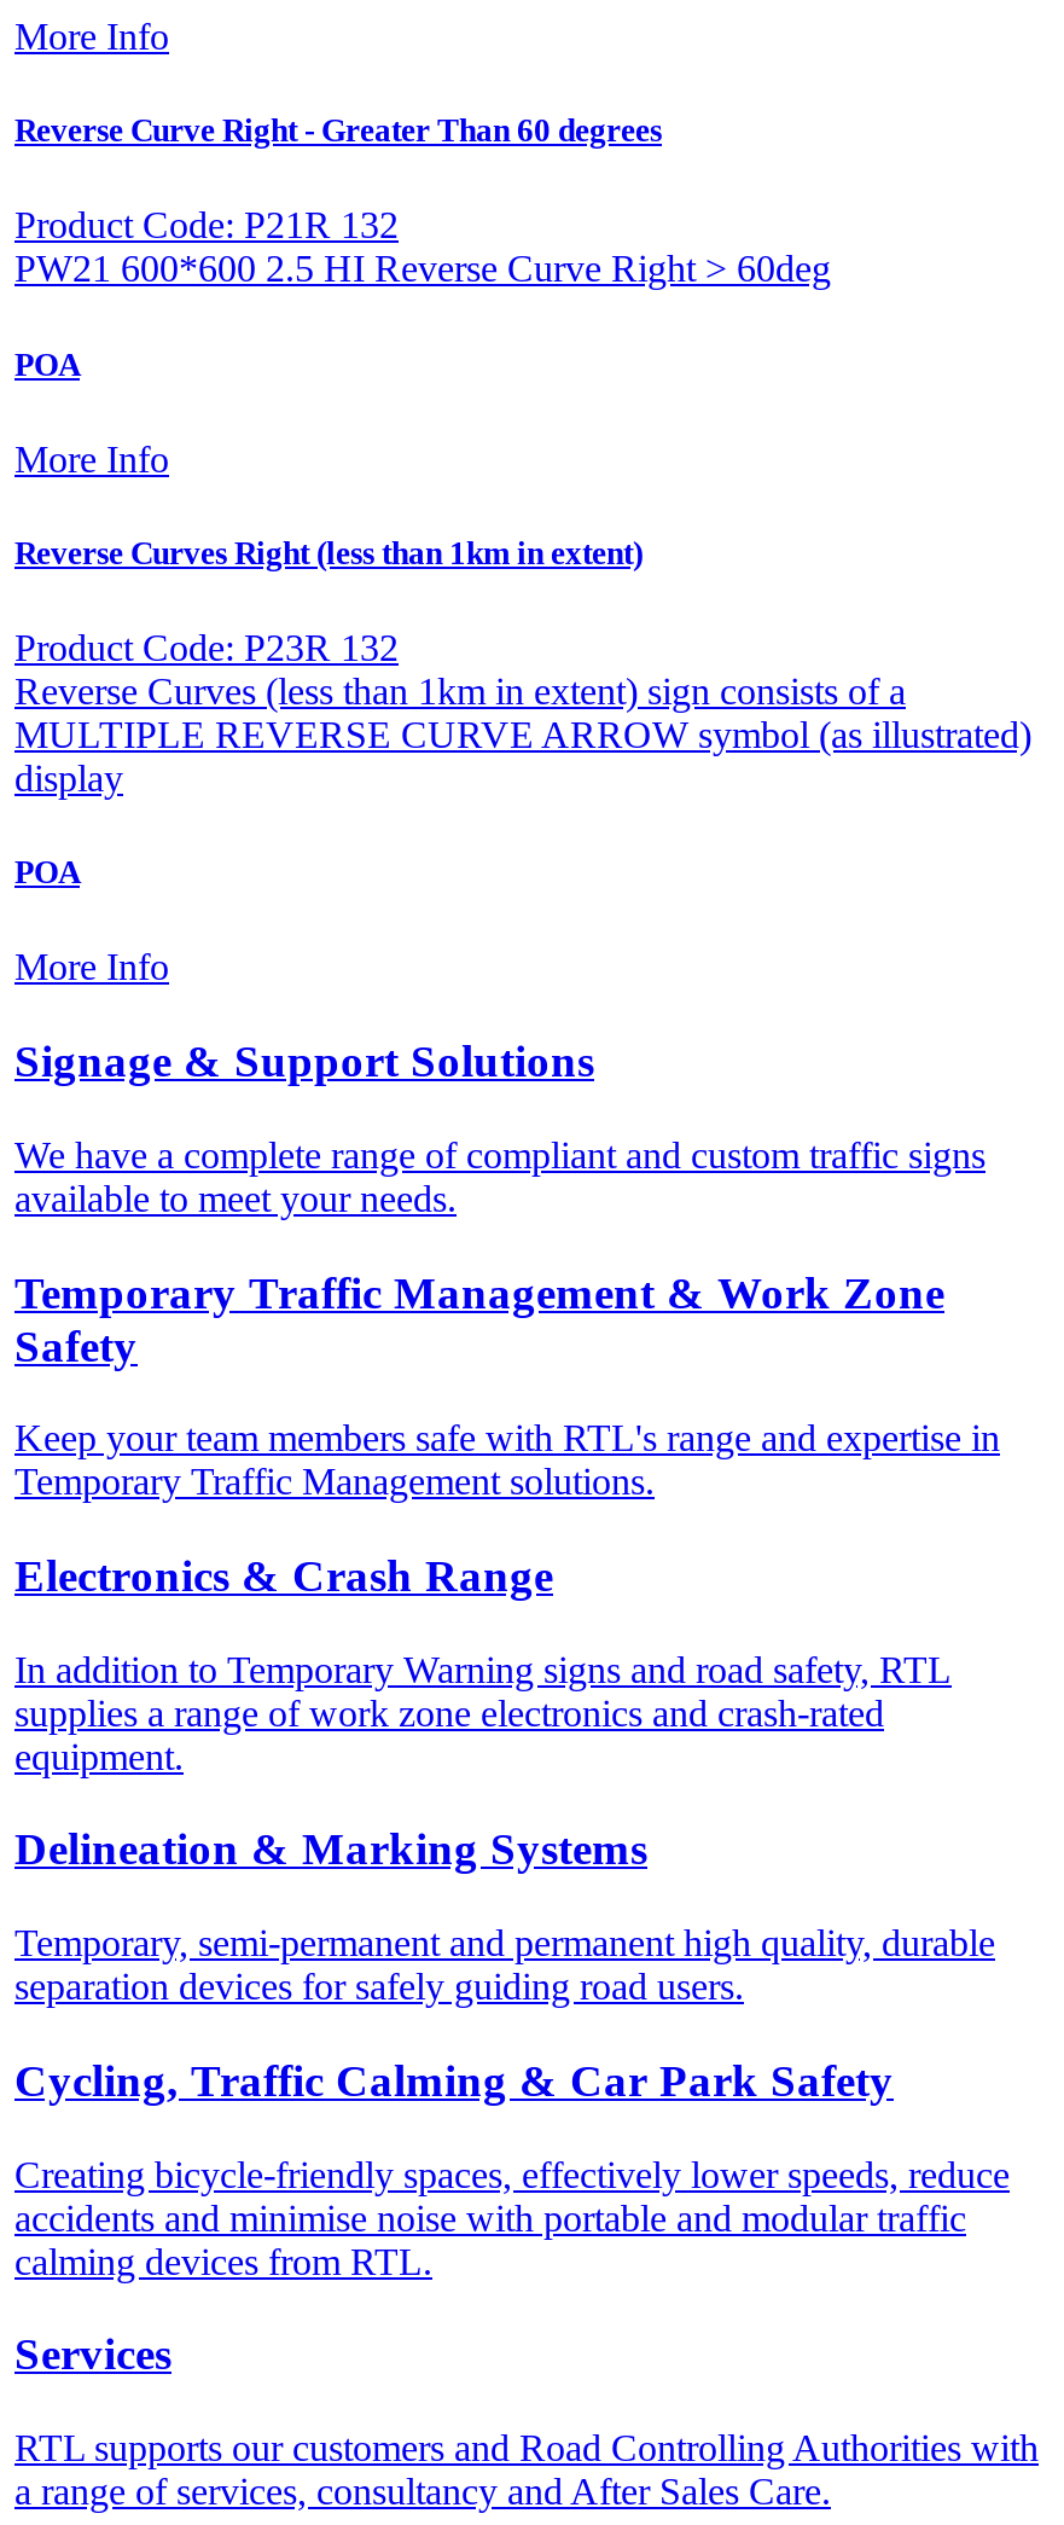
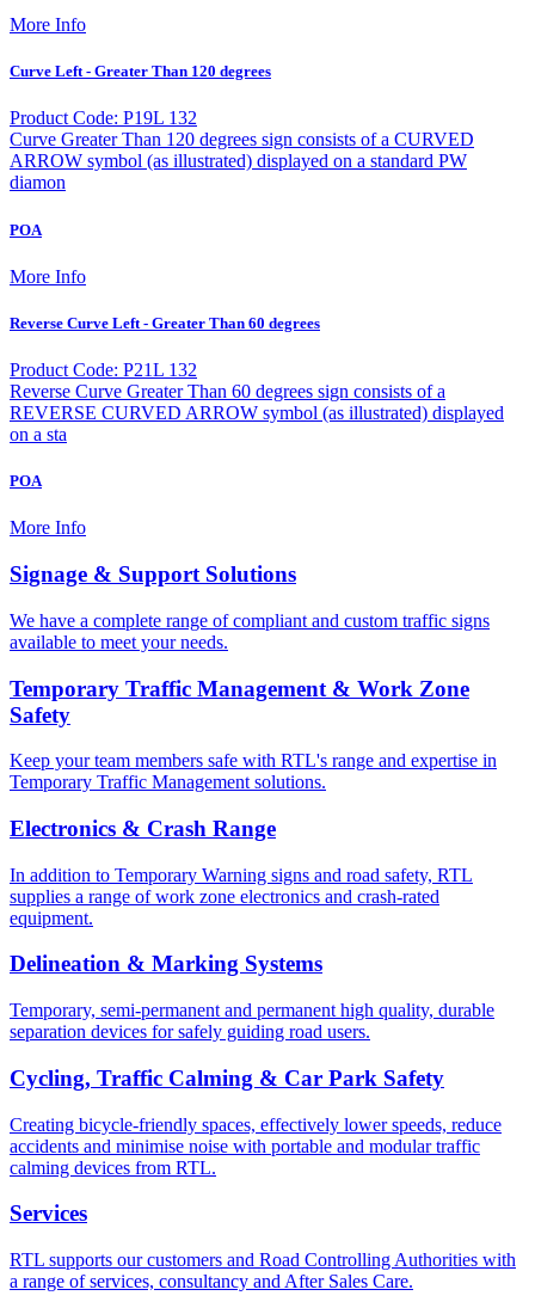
[14,113,662,149] Reverse Curve Right - Greater Than 60 degrees -> [10,62,271,80] Curve Left - Greater Than 120 degrees
[14,205,831,290] Product Code: P21R 132 | PW21 600*600 2.5 HI Reverse Curve Right > 60deg -> [10,108,474,193] Product Code: P19L 132 | Curve Greater Than 120 degrees sign consists of a CURVED | ARROW symbol (as illustrated) displayed on a standard PW | diamon
[14,535,643,571] Reverse Curves Right (less than 1km in extent) -> [10,314,320,332] Reverse Curve Left - Greater Than 60 degrees
[14,627,1031,799] Product Code: P23R 132 | Reverse Curves (less than 1km in extent) sign consists of a | MULTIPLE REVERSE CURVE ARROW symbol (as illustrated) | display -> [10,360,504,444] Product Code: P21L 132 | Reverse Curve Greater Than 60 degrees sign consists of a | REVERSE CURVED ARROW symbol (as illustrated) displayed | on a sta

